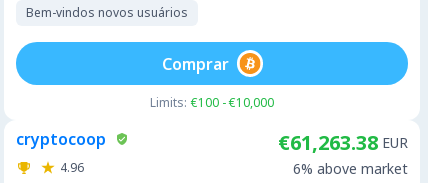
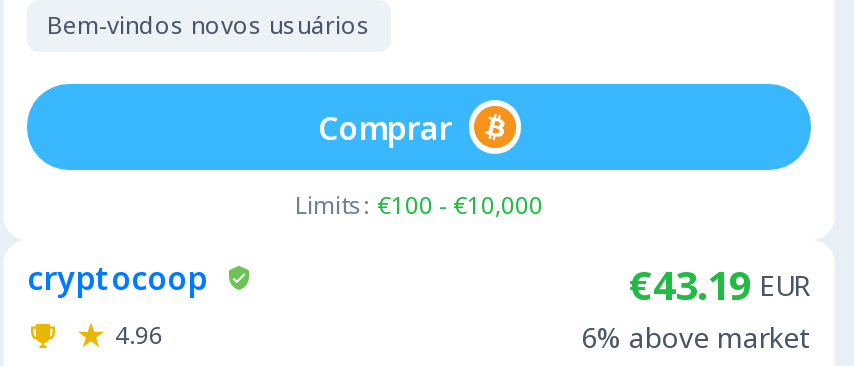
[278,129,408,156] €61,263.38 EUR -> [629,258,811,312] €43.19 EUR

